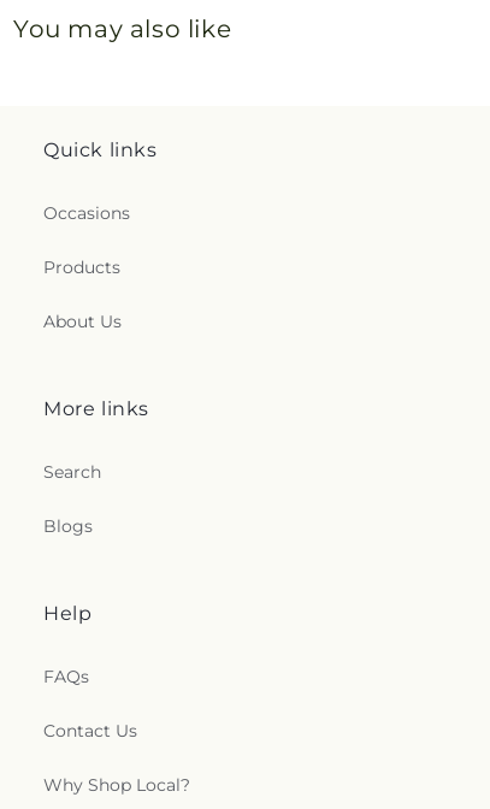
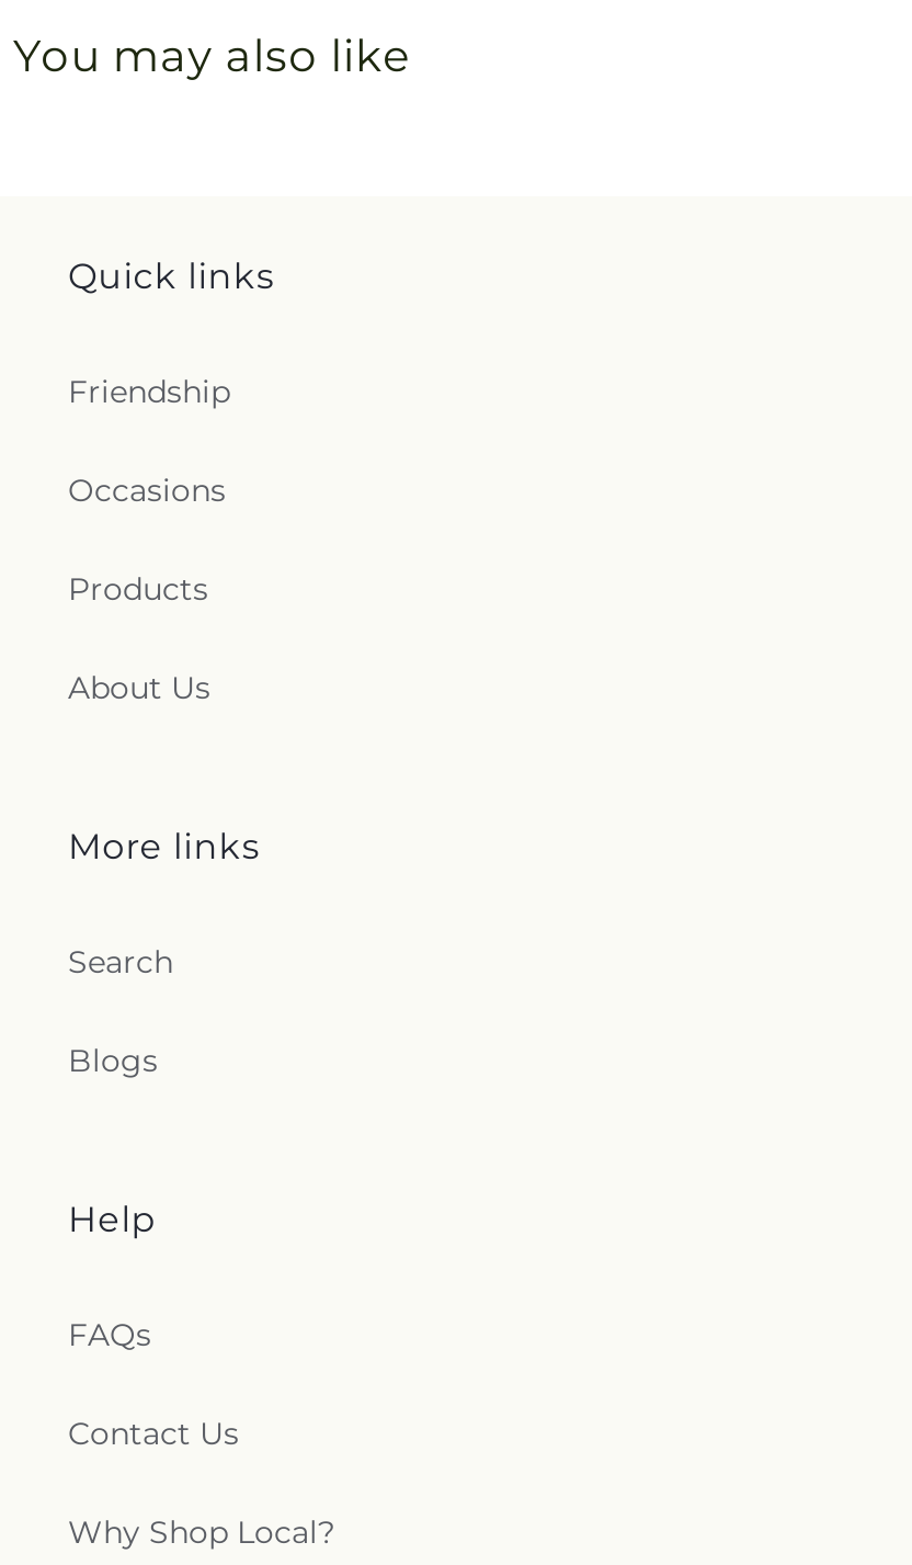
none -> [68,372,230,411] Friendship

